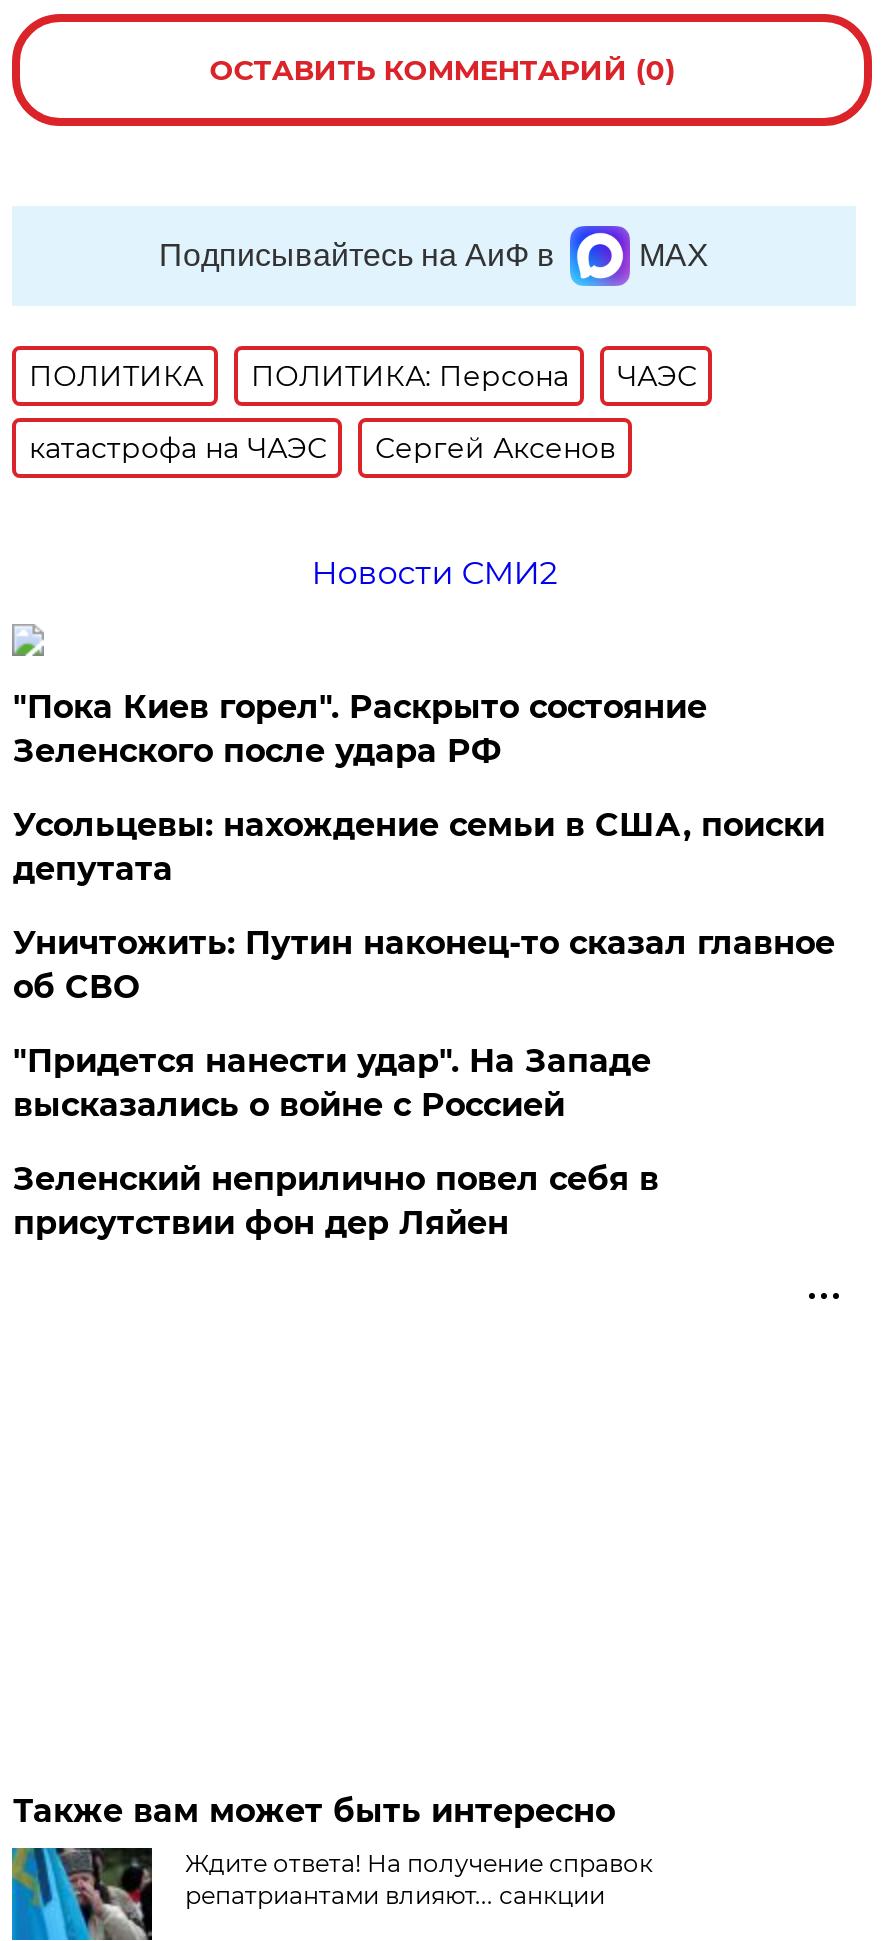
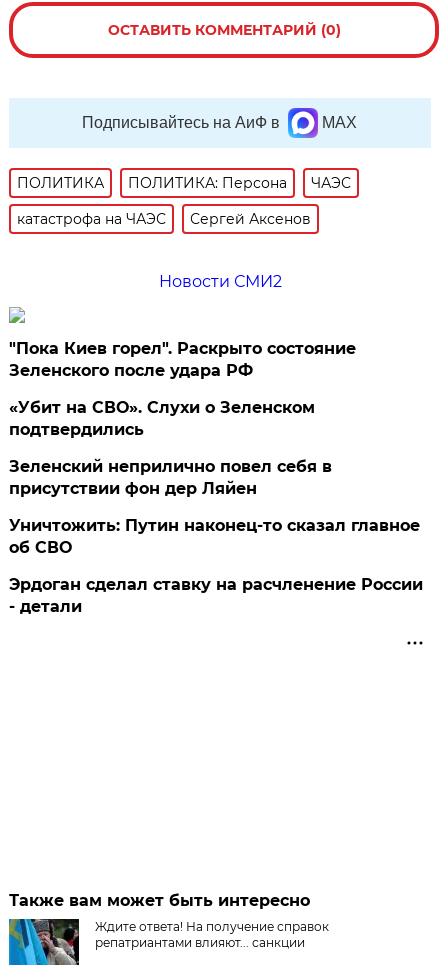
[13,806,825,1124] Усольцевы: нахождение семьи в США, поиски | депутата | "Придется нанести удар". На Западе | высказались о войне с Россией -> [9,398,315,439] «Убит на СВО». Слухи о Зеленском | подтвердились
moved [13,924,835,1006] -> [9,516,420,557]: Уничтожить: Путин наконец-то сказал главное | об СВО
moved [13,1160,659,1242] -> [9,457,332,498]: Зеленский неприлично повел cебя в | присутствии фон дер Ляйен
none -> [9,575,423,616] Эрдоган сделал ставку на расчленение России | - детали

